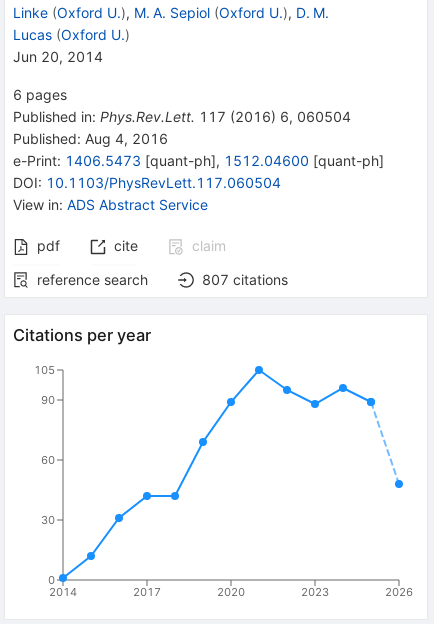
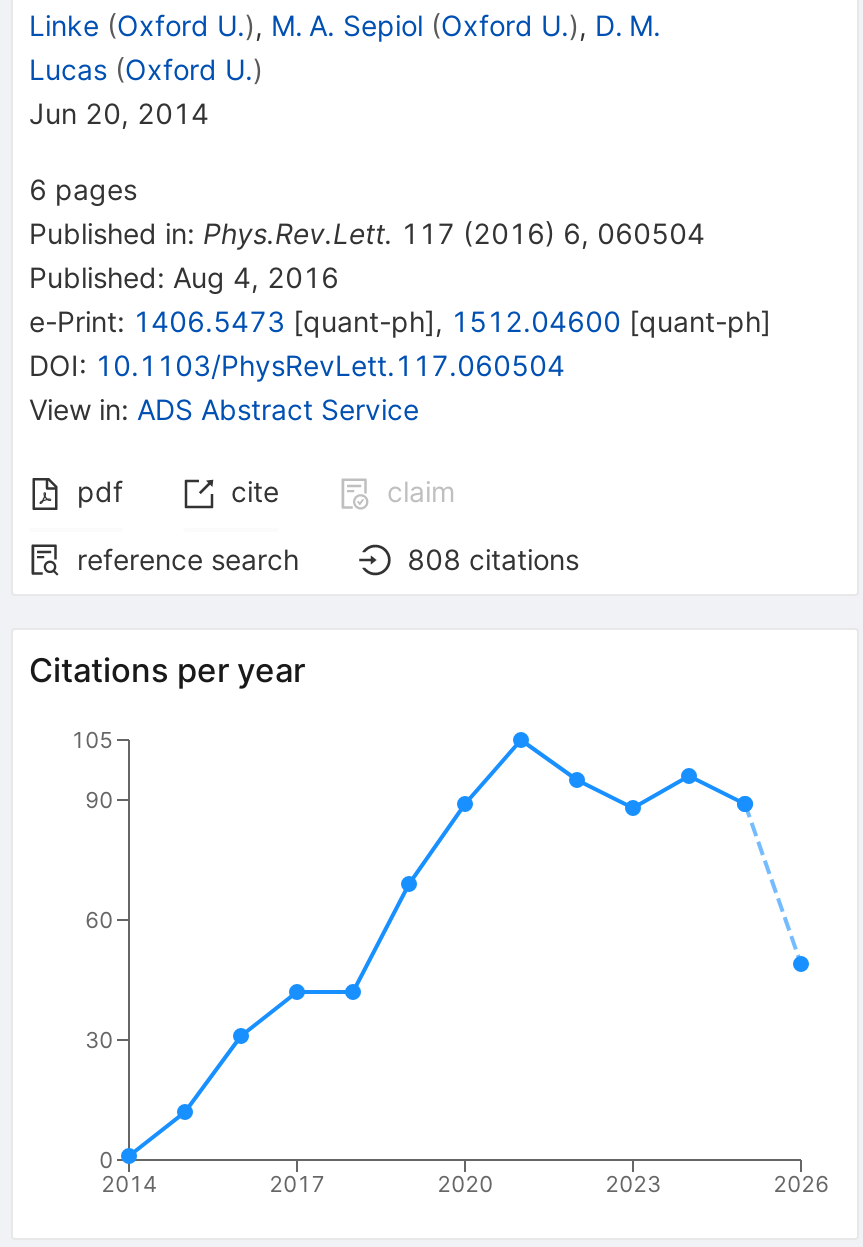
[202,270,288,287] 807 citations -> [407,541,579,575] 808 citations

